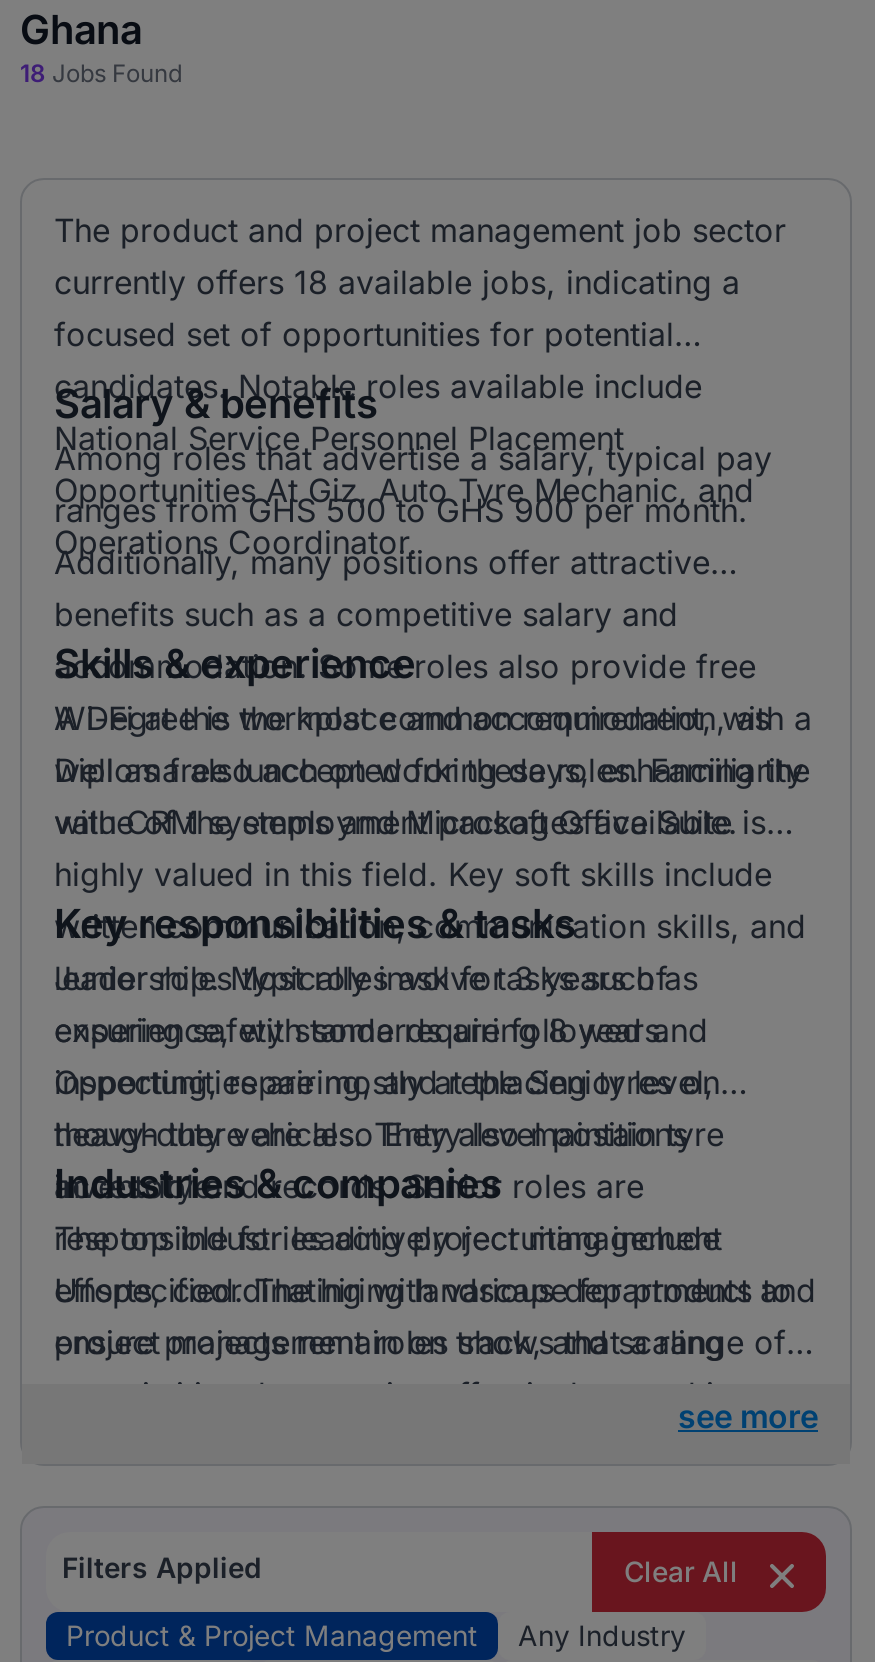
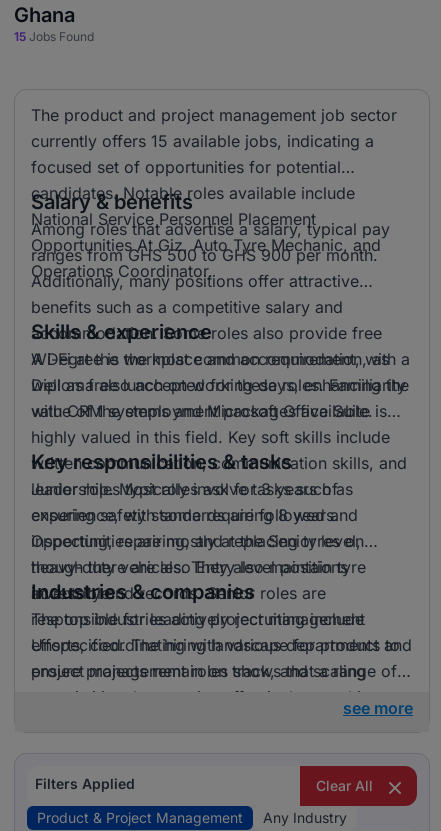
[20,58,182,88] 18 Jobs Found -> [14,29,94,44] 15 Jobs Found
[54,262,740,302] currently offers 18 available jobs, indicating a -> [31,131,374,151] currently offers 15 available jobs, indicating a

